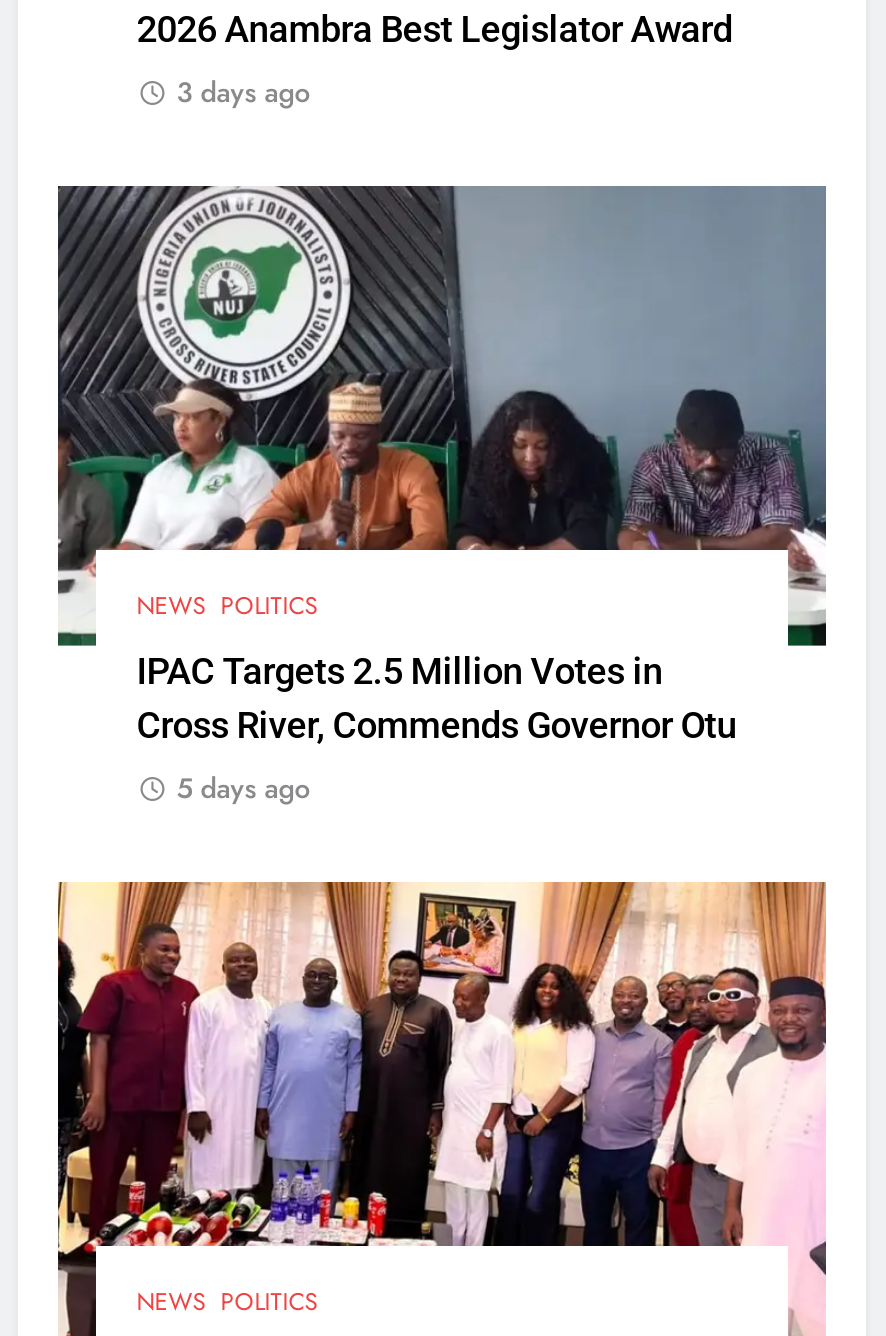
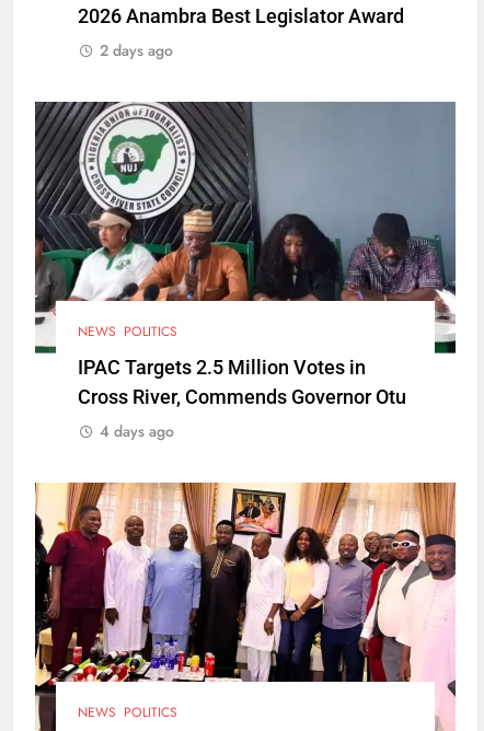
[176,71,310,111] 3 days ago -> [100,39,173,61] 2 days ago
[176,768,310,808] 5 days ago -> [100,420,174,442] 4 days ago

